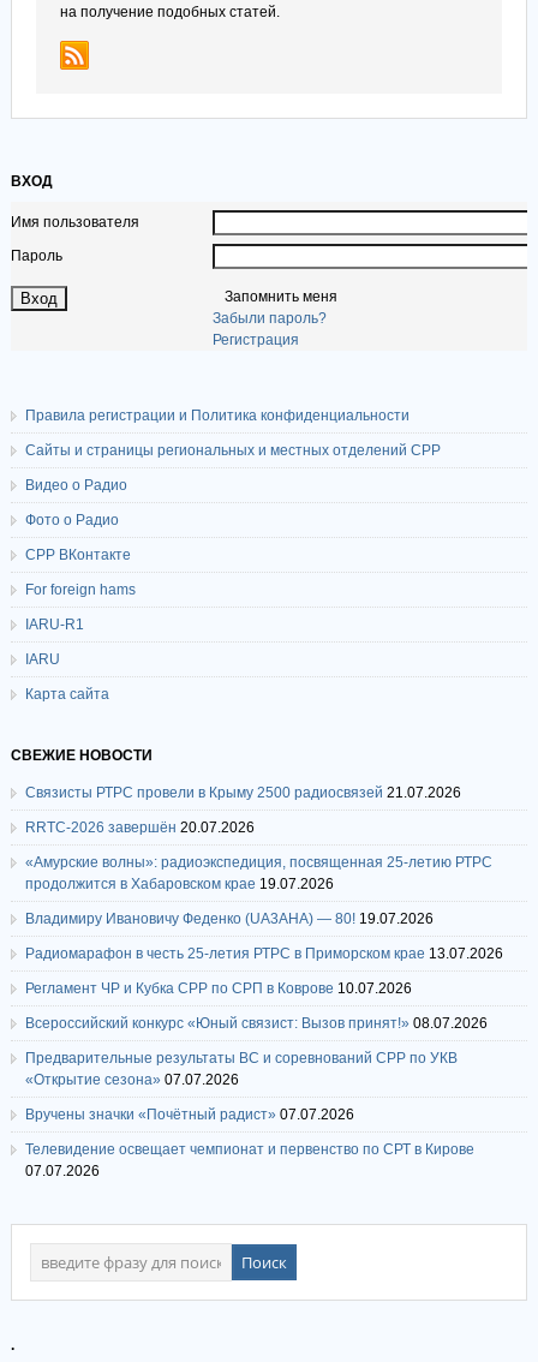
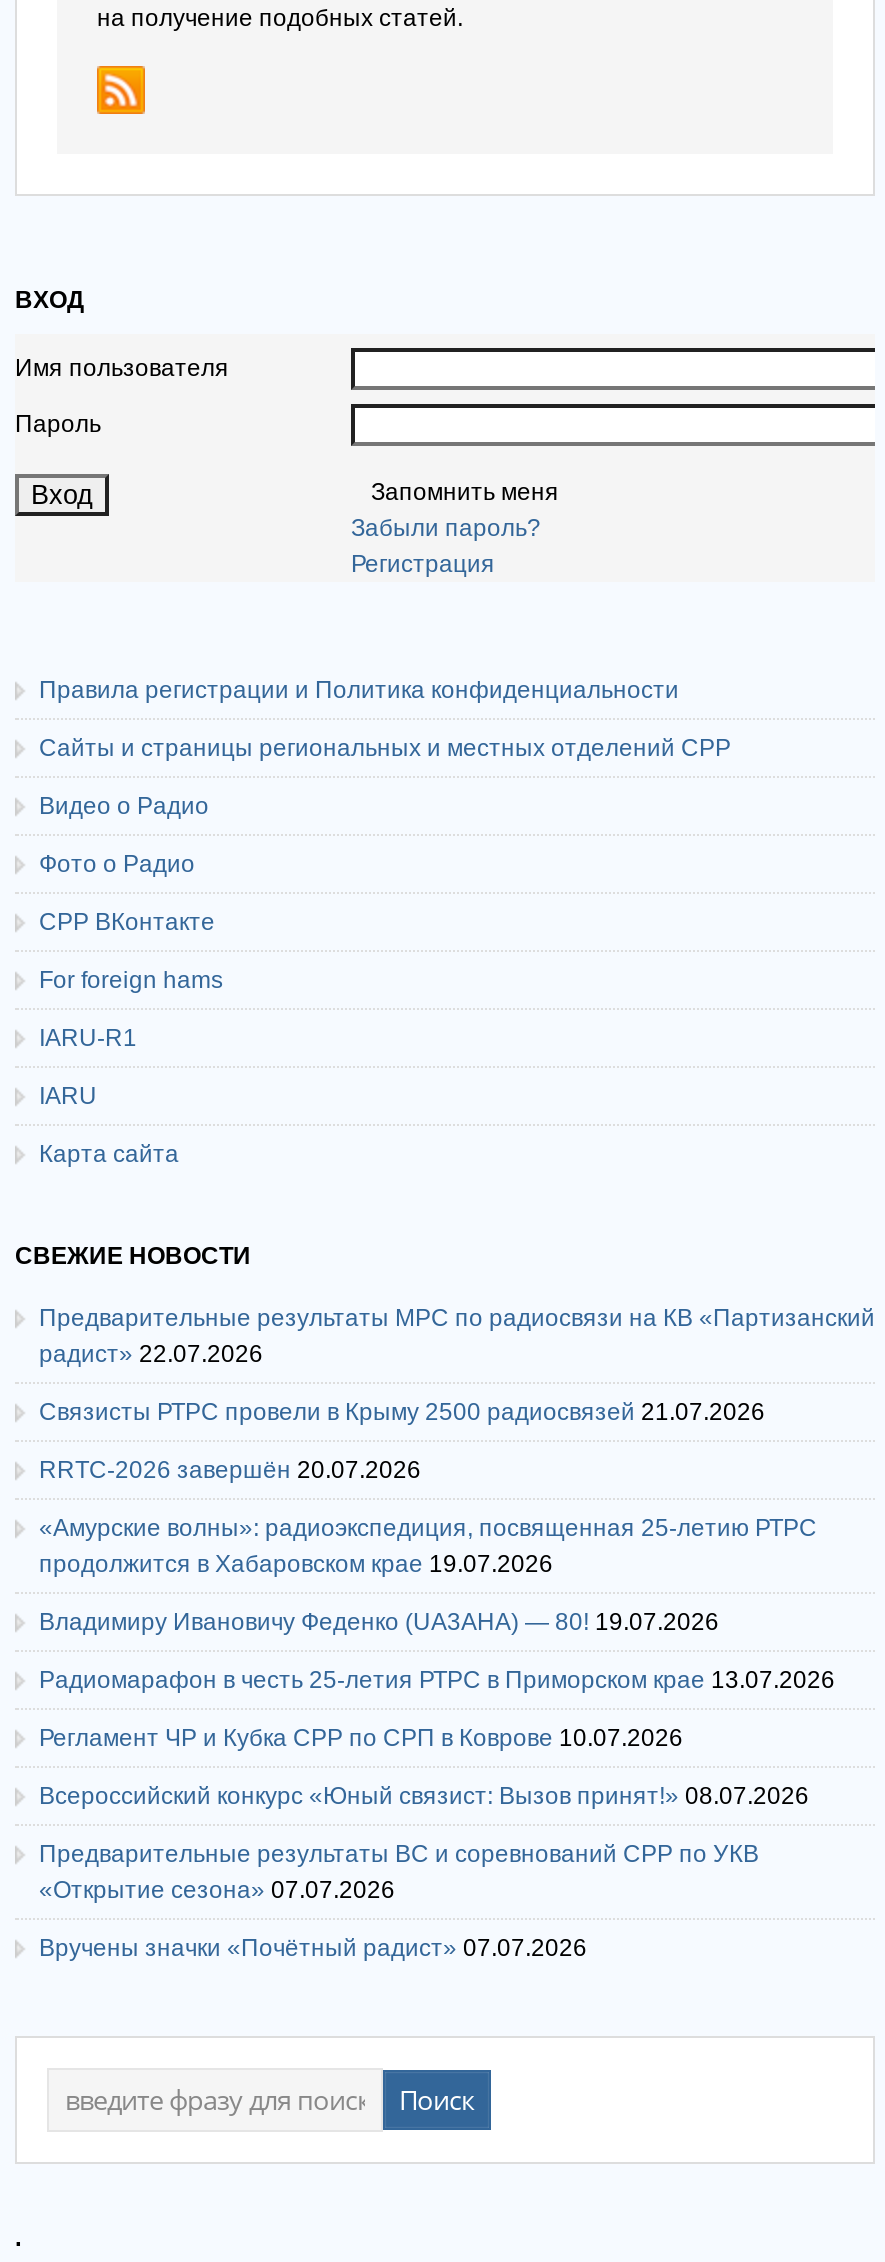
none -> [39,1305,875,1369] Предварительные результаты МРС по радиосвязи на КВ «Партизанский | радист» 22.07.2026
moved [25,784,503,1123] -> [39,1399,835,1963]: Связисты РТРС провели в Крыму 2500 радиосвязей 21.07.2026 | RRTC-2026 завершён 20.07.2026 | «Амурские волны»: радиоэкспедиция, посвященная 25-летию РТРС | ... | «Открытие сезона» 07.07.2026 | Вручены значки «Почётный радист» 07.07.2026
[25,1141,474,1179] Телевидение освещает чемпионат и первенство по СРТ в Кирове | 07.07.2026 -> none

